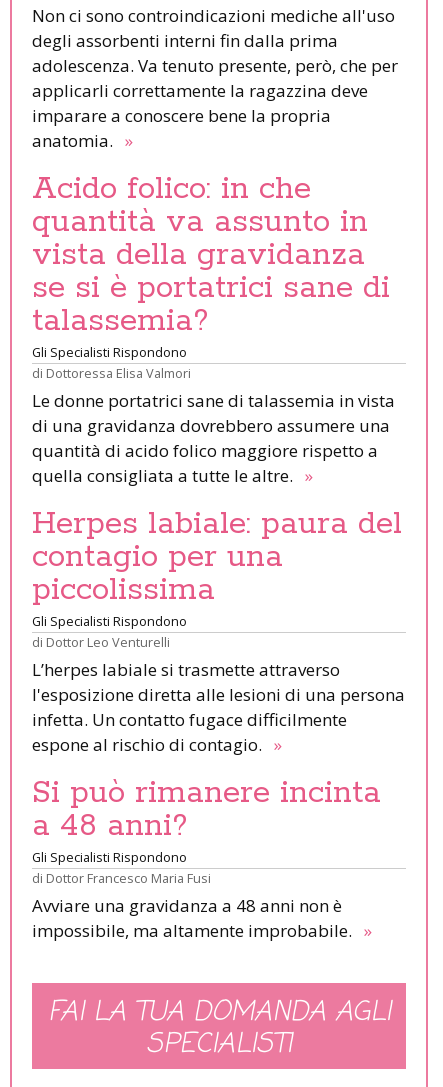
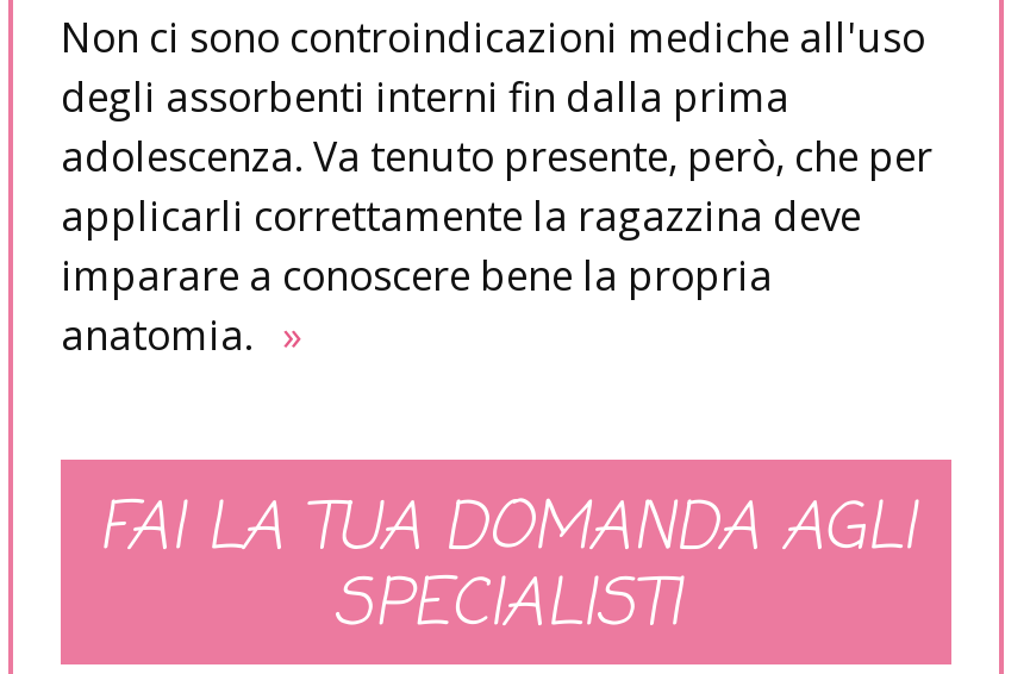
[32,169,405,942] Acido folico: in che | quantità va assunto in | vista della gravidanza | se si è portatrici sane di | talassemia? | Gli Specialisti Rispondono | di Dottoressa Elisa Valmori | Le donne portatrici sane di talassemia in vista | di una gravidanza dovrebbero assumere una | quantità di acido folico maggiore rispetto a | quella consigliata a tutte le altre.» | Herpes labiale: paura del | contagio per una | piccolissima | Gli Specialisti Rispondono | di Dottor Leo Venturelli | L’herpes labiale si trasmette attraverso | l'esposizione diretta alle lesioni di una persona | infetta. Un contatto fugace difficilmente | espone al rischio di contagio.» | Si può rimanere incinta | a 48 anni? | Gli Specialisti Rispondono | di Dottor Francesco Maria Fusi | Avviare una gravidanza a 48 anni non è | impossibile, ma altamente improbabile.» -> none

